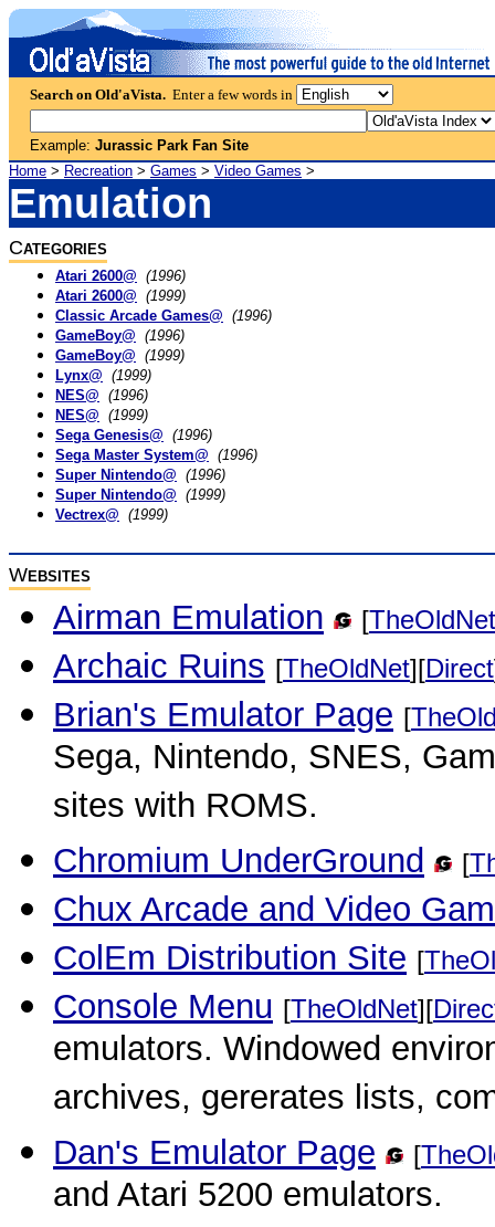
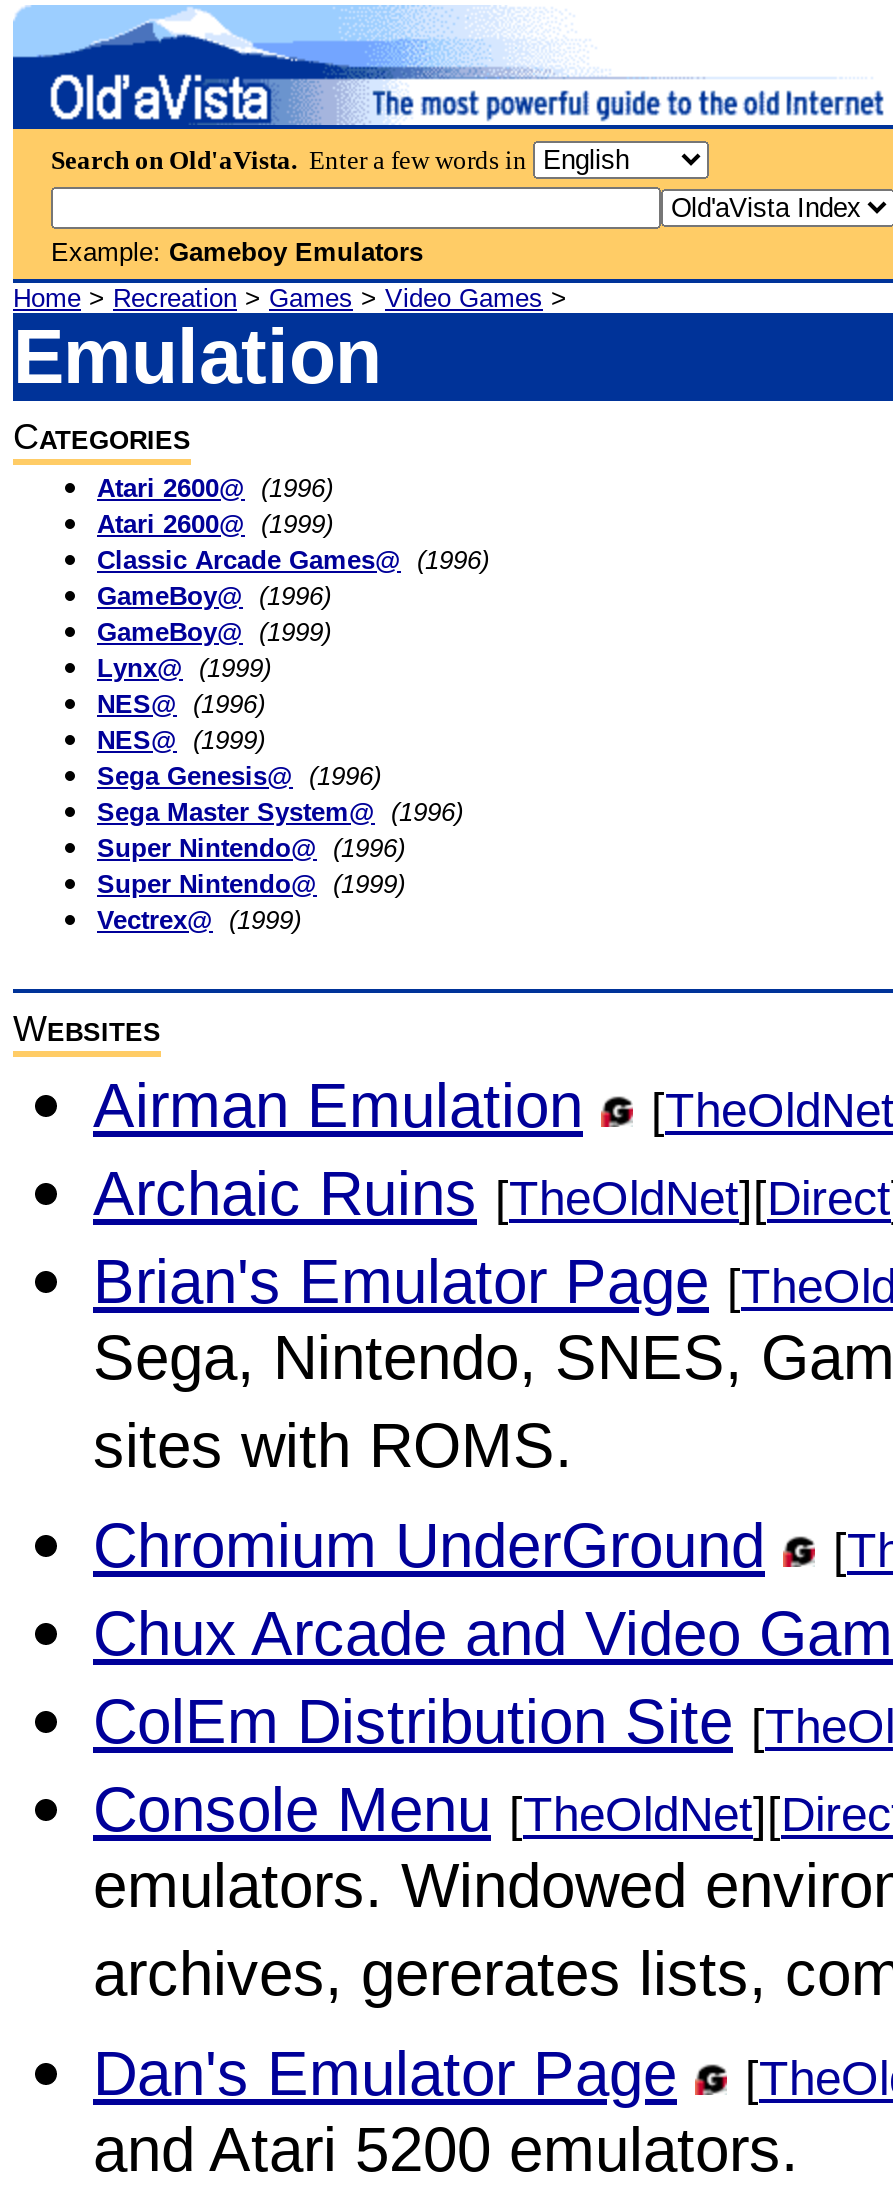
[30,137,249,154] Example: Jurassic Park Fan Site -> [51,237,423,267] Example: Gameboy Emulators

